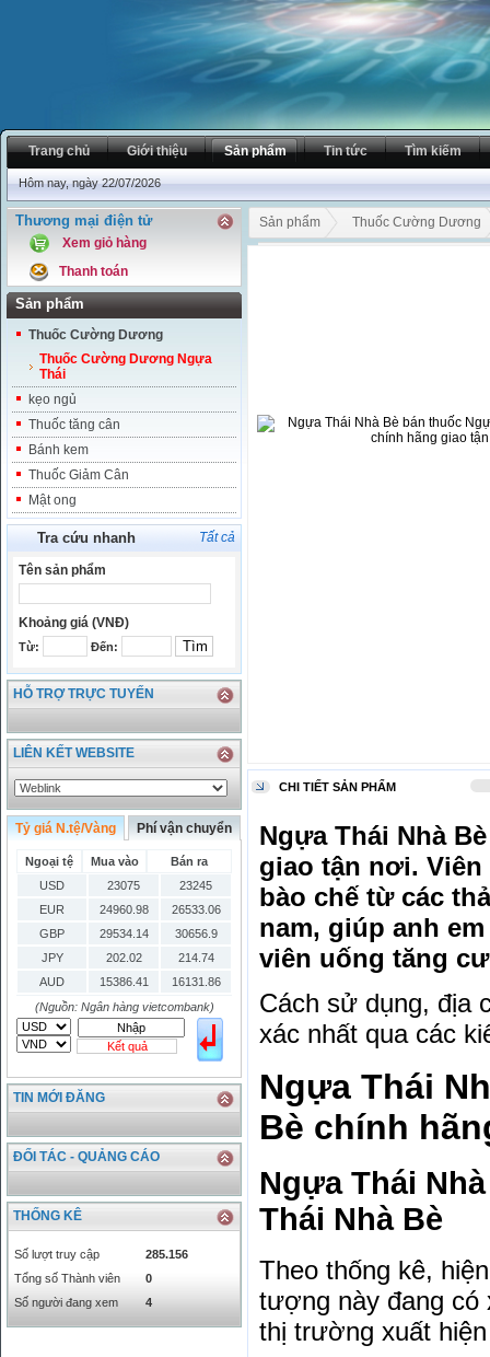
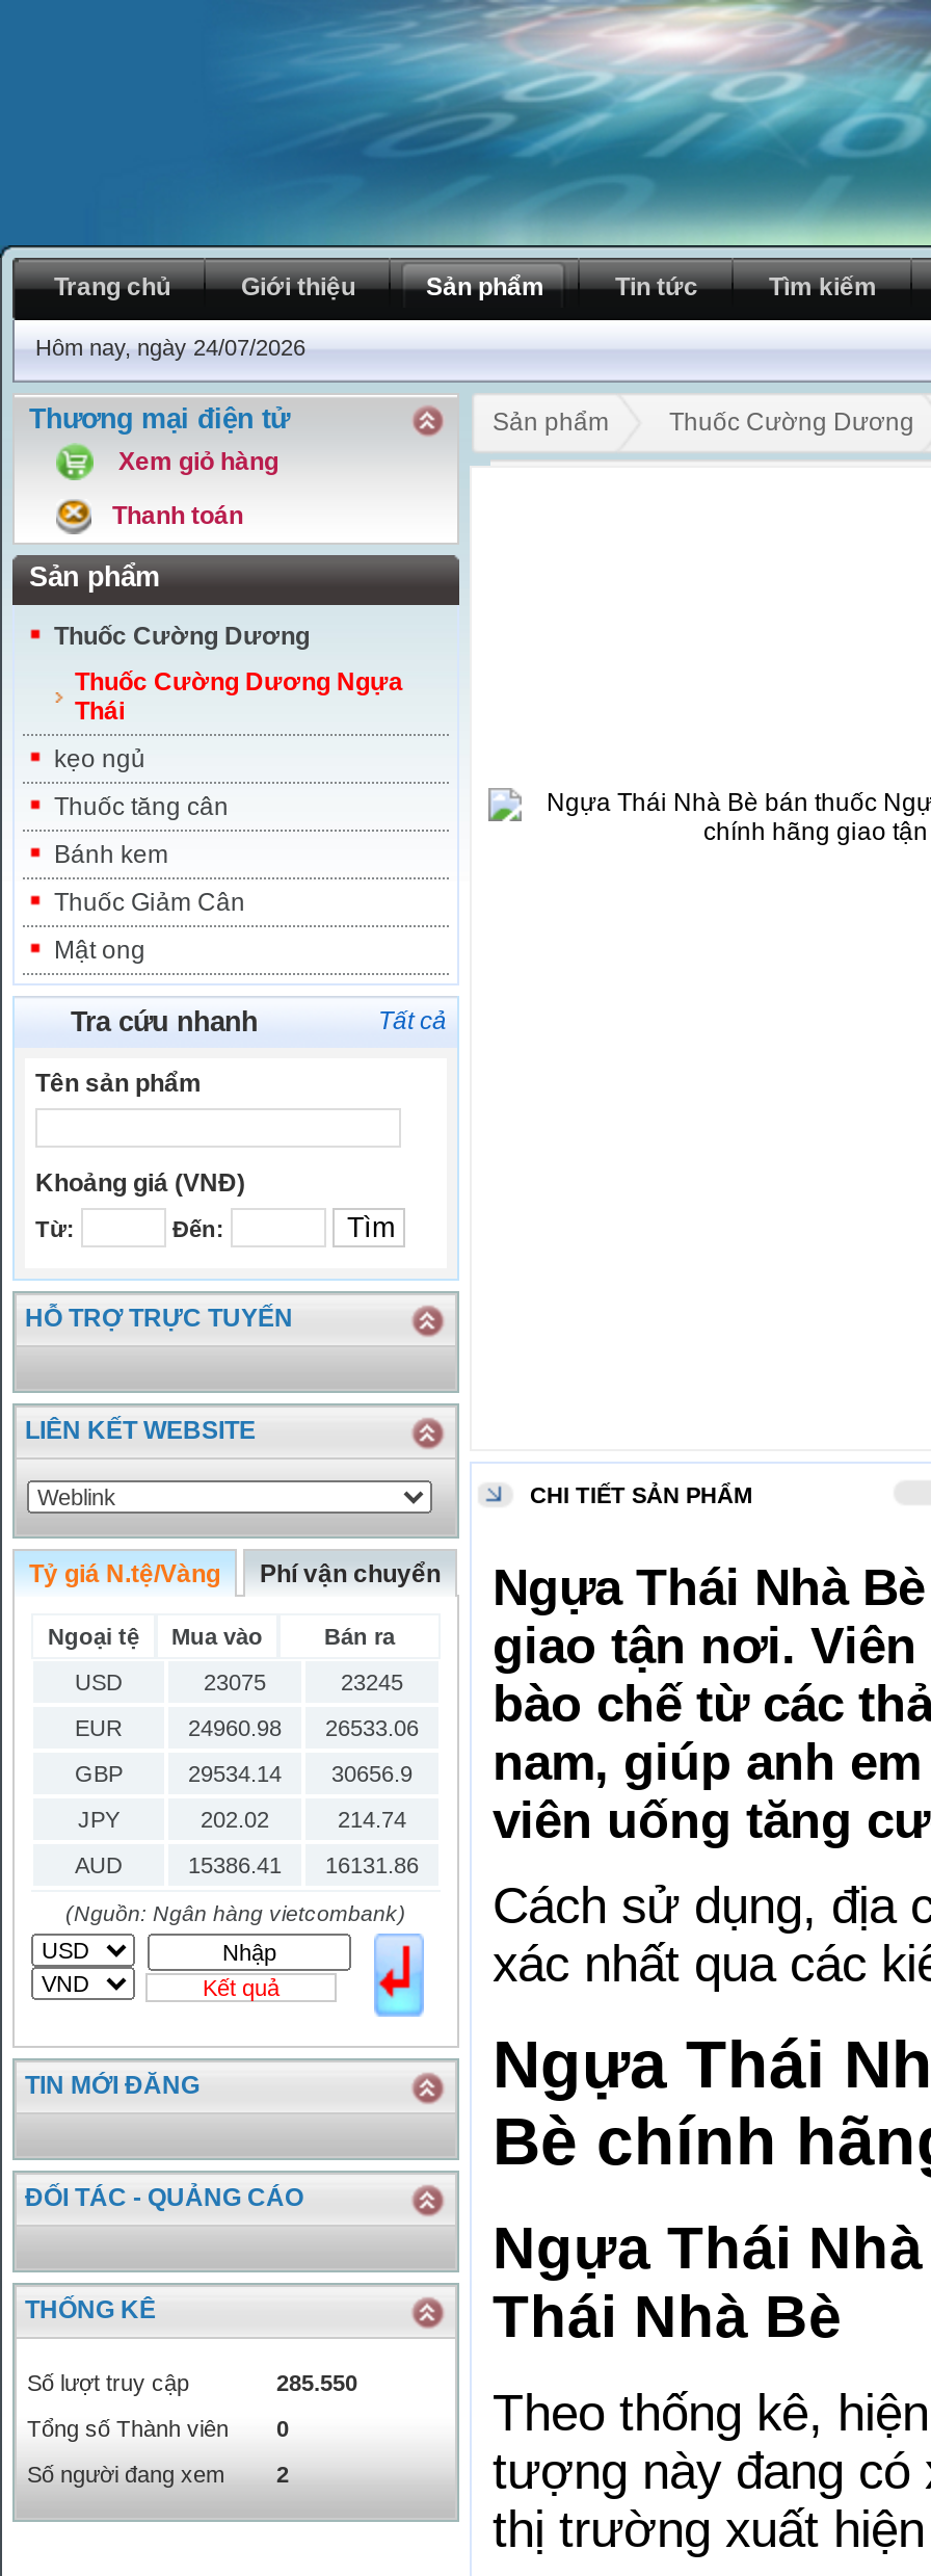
[19,176,161,189] Hôm nay, ngày 22/07/2026 -> [35,335,305,360] Hôm nay, ngày 24/07/2026
[145,1248,188,1261] 285.156 -> [276,2370,357,2395] 285.550
[145,1296,152,1309] 4 -> [276,2462,289,2487] 2

